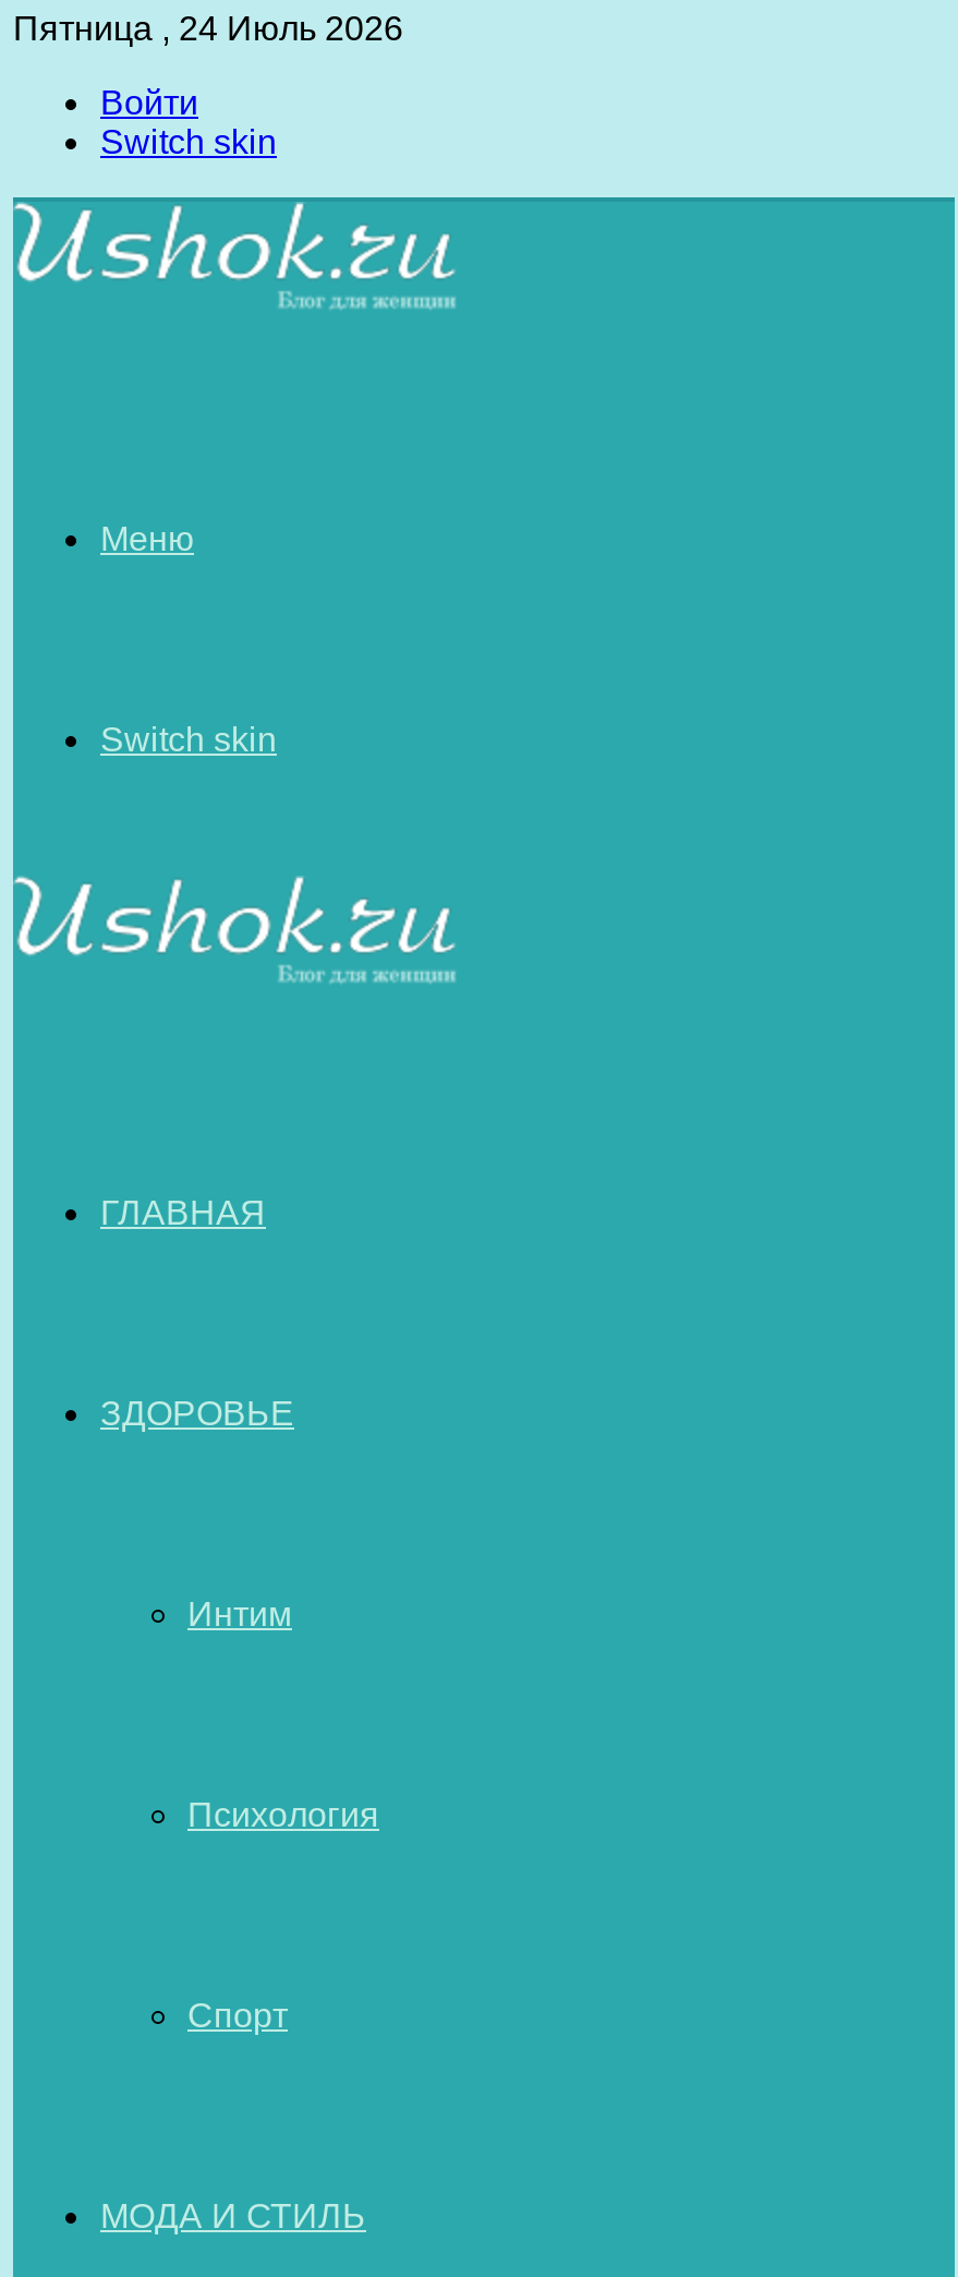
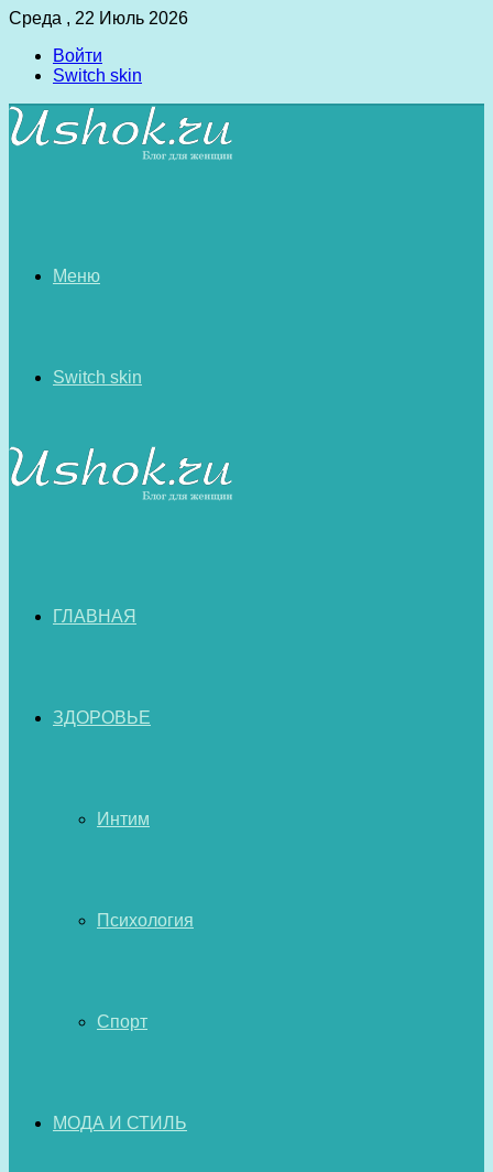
[13,10,403,47] Пятница , 24 Июль 2026 -> [9,9,188,28] Среда , 22 Июль 2026

